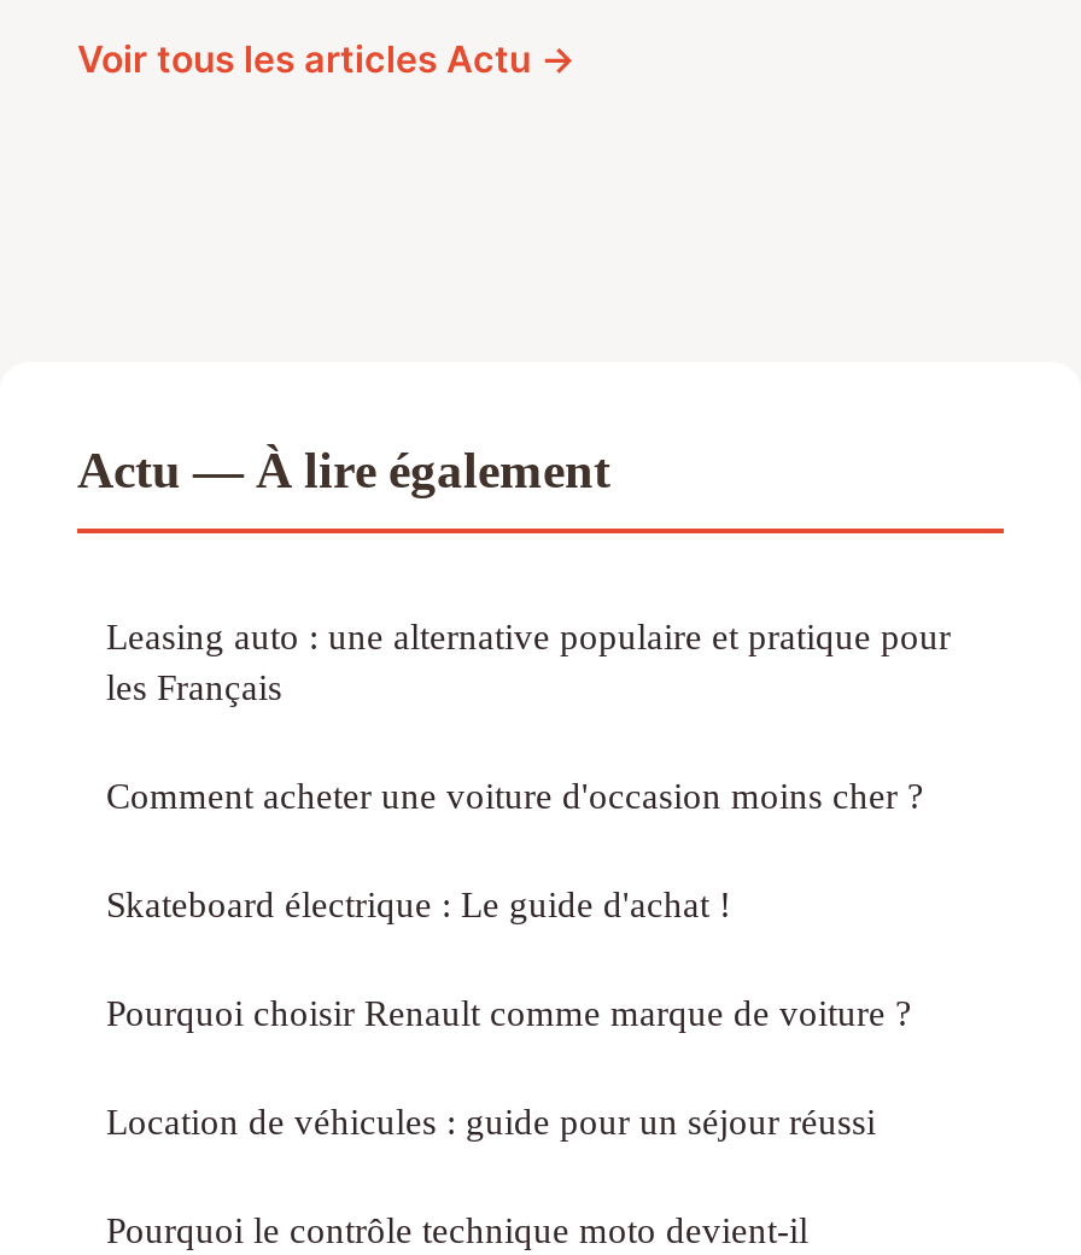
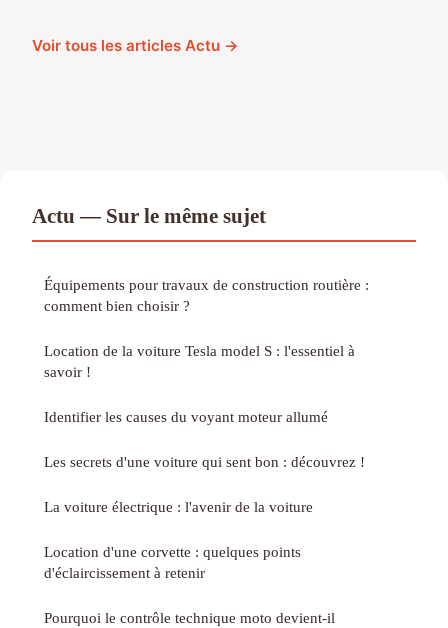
[77,441,951,1141] Actu — À lire également | Leasing auto : une alternative populaire et pratique pour | les Français | Comment acheter une voiture d'occasion moins cher ? | Skateboard électrique : Le guide d'achat ! | Pourquoi choisir Renault comme marque de voiture ? | Location de véhicules : guide pour un séjour réussi -> [32,204,369,581] Actu — Sur le même sujet | Équipements pour travaux de construction routière : | comment bien choisir ? | Location de la voiture Tesla model S : l'essentiel à | savoir ! | Identifier les causes du voyant moteur allumé | Les secrets d'une voiture qui sent bon : découvrez ! | La voiture électrique : l'avenir de la voiture | Location d'une corvette : quelques points | d'éclaircissement à retenir

